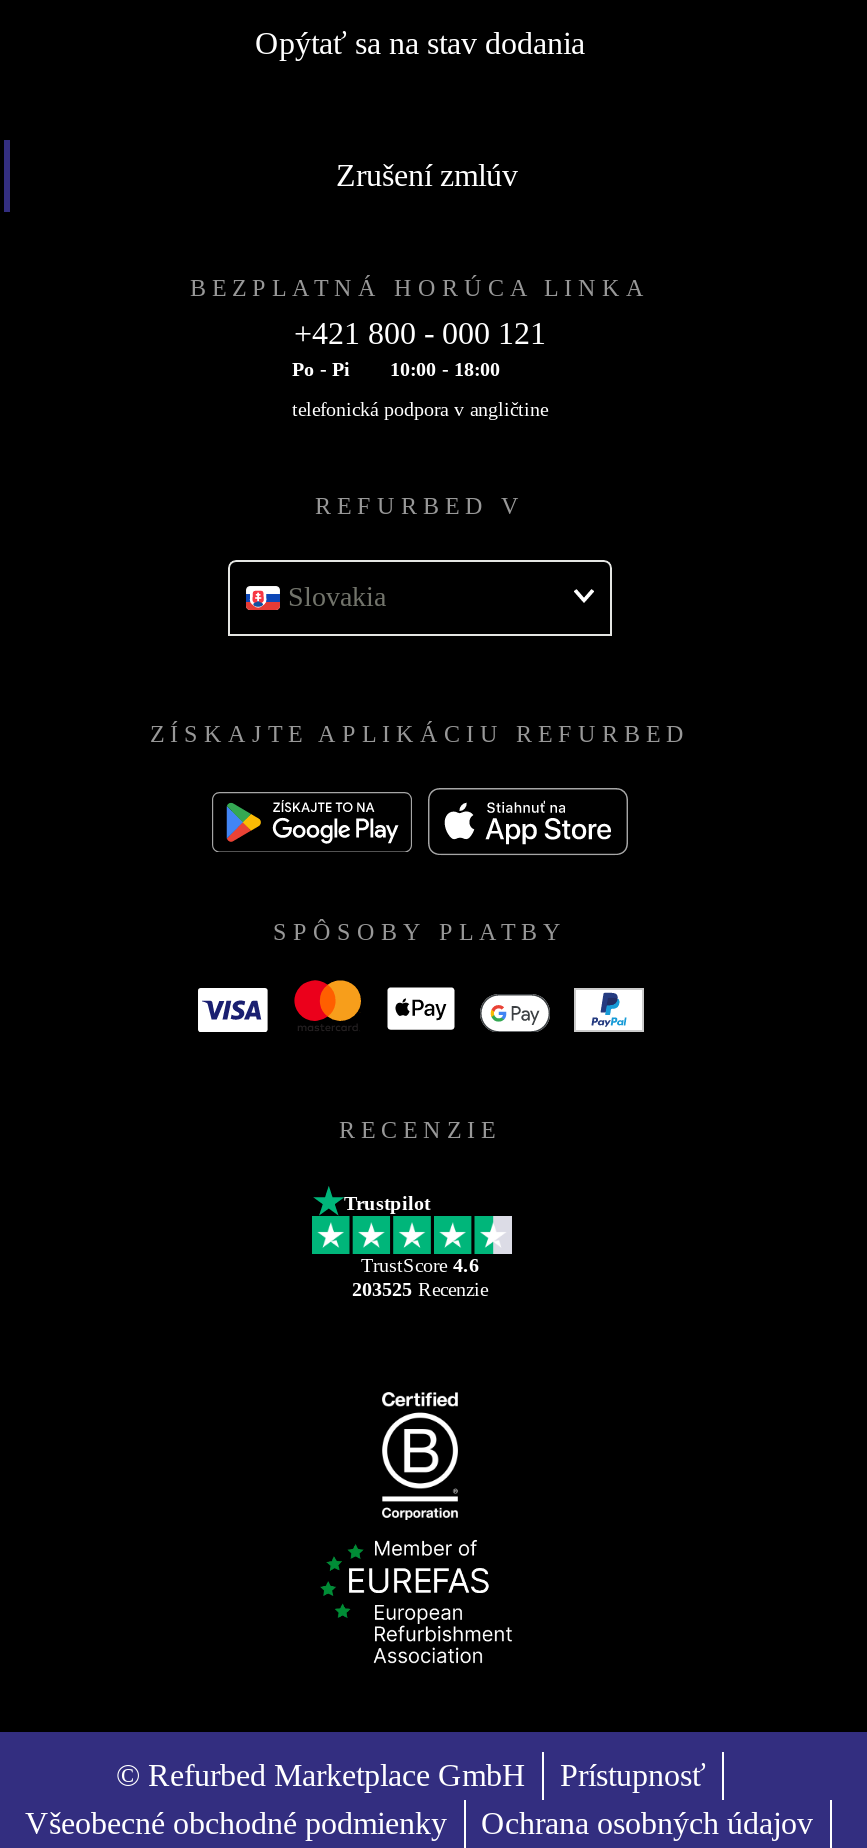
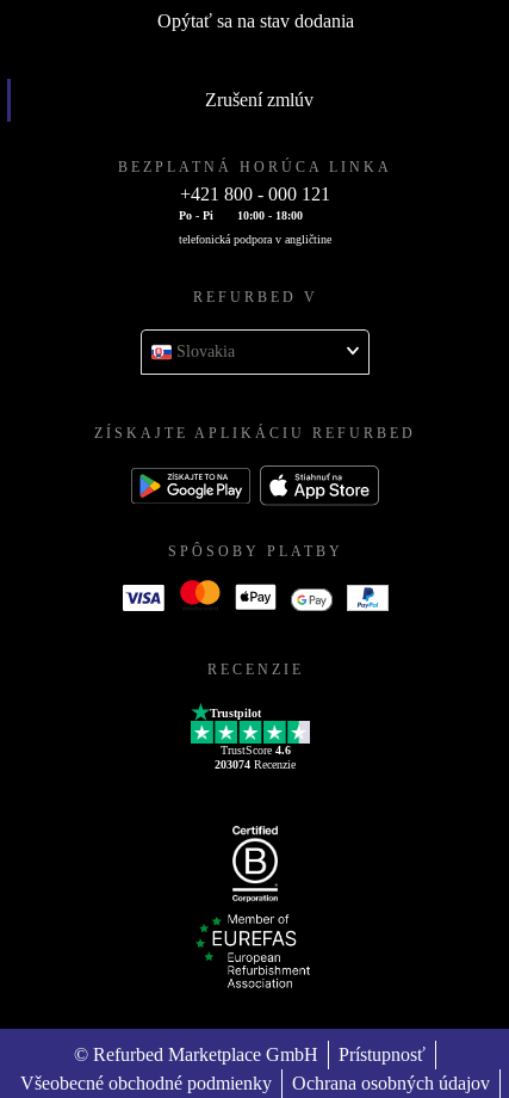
[352,1277,488,1299] 203525 Recenzie -> [215,757,296,770] 203074 Recenzie

